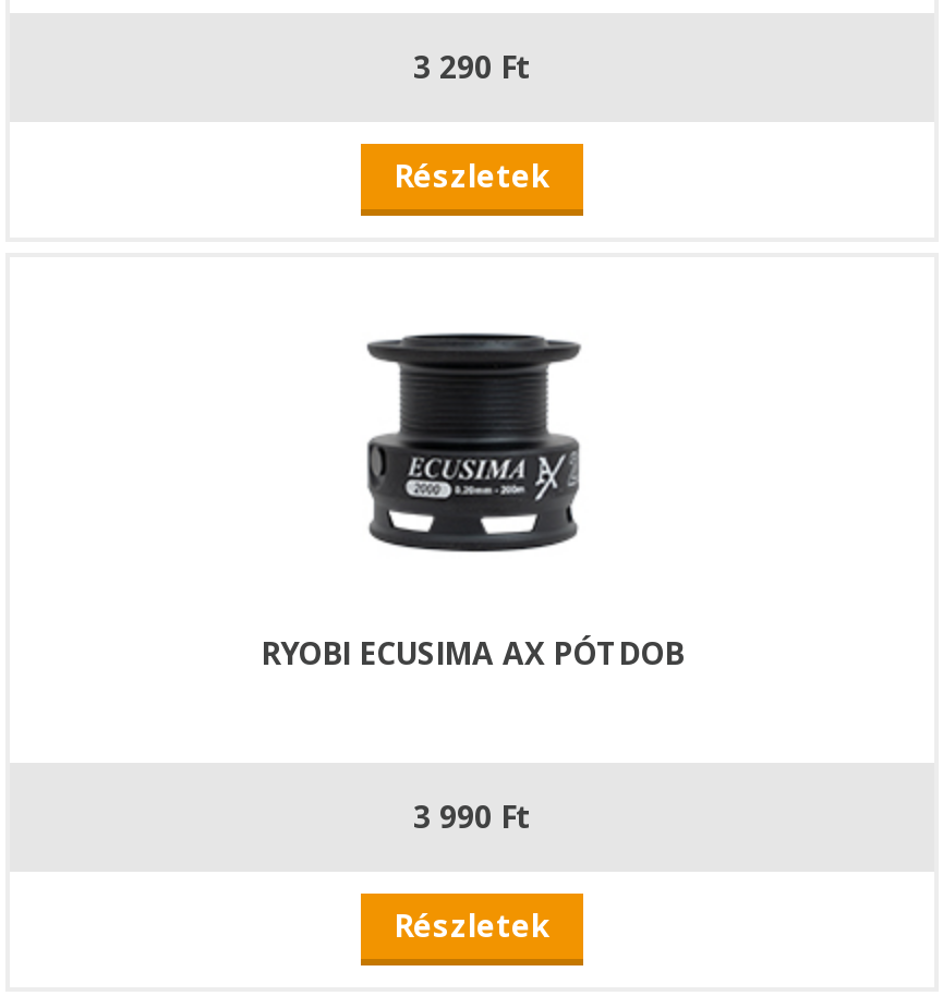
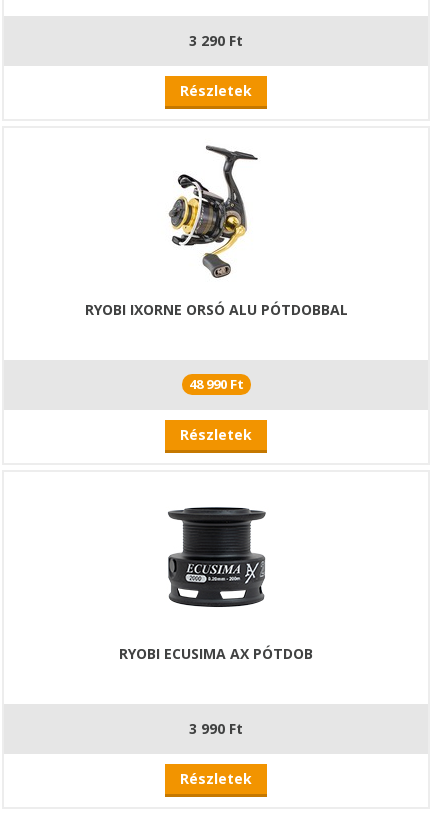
none -> [84,145,347,319] [image] | RYOBI IXORNE ORSÓ ALU PÓTDOBBAL
none -> [180,375,252,444] 48 990 Ft | Részletek

